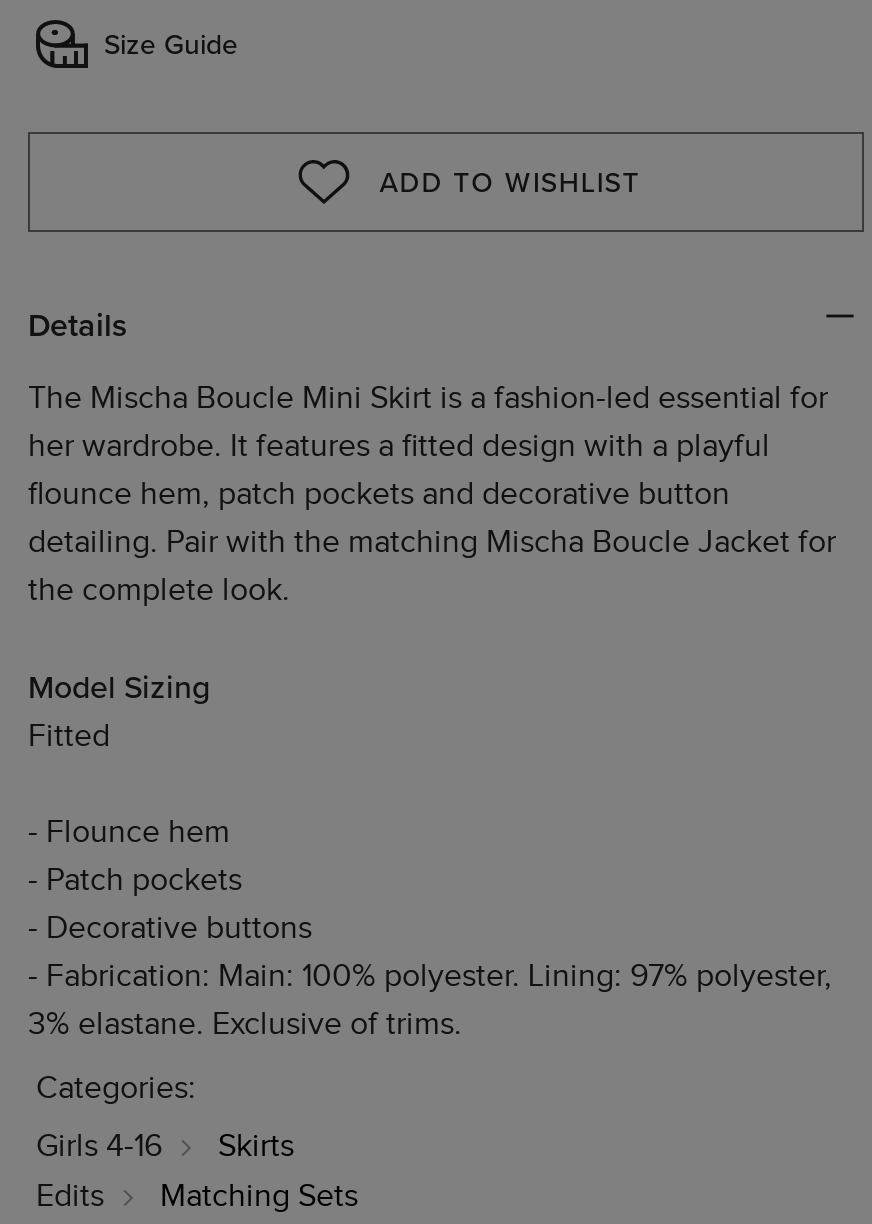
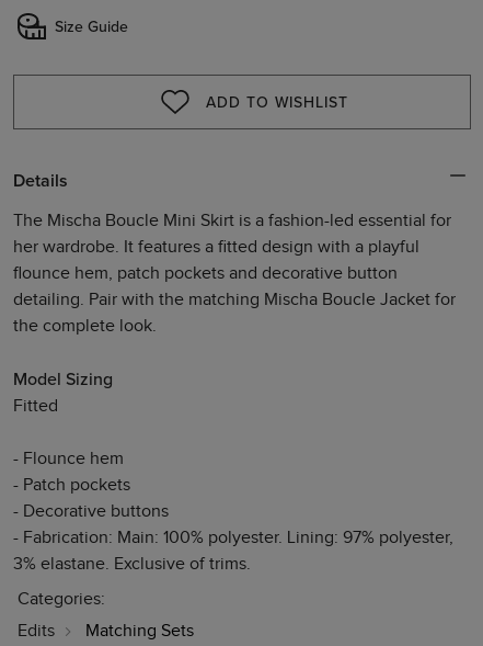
[36,1128,294,1166] Girls 4-16 | Skirts -> none

